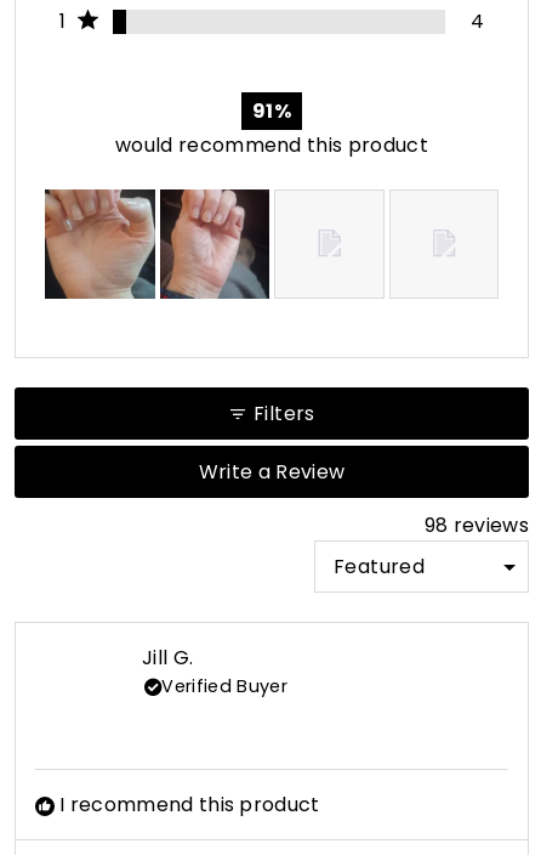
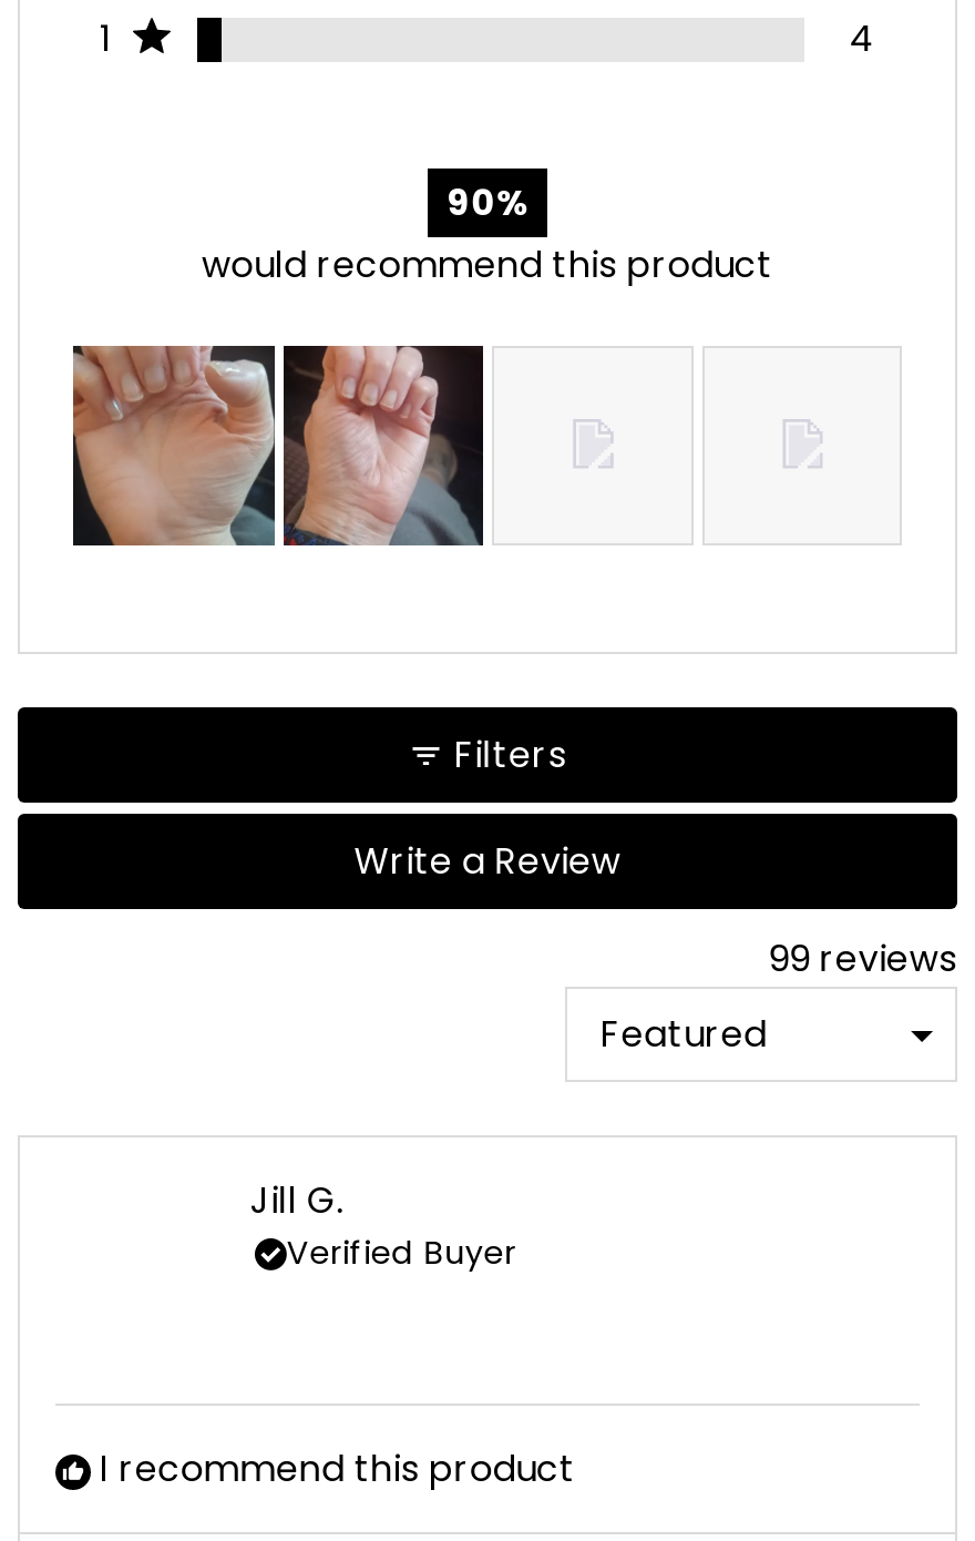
[252,97,291,125] 91% -> [447,177,528,228] 90%
[424,512,529,539] 98 reviews -> [768,934,957,985] 99 reviews

